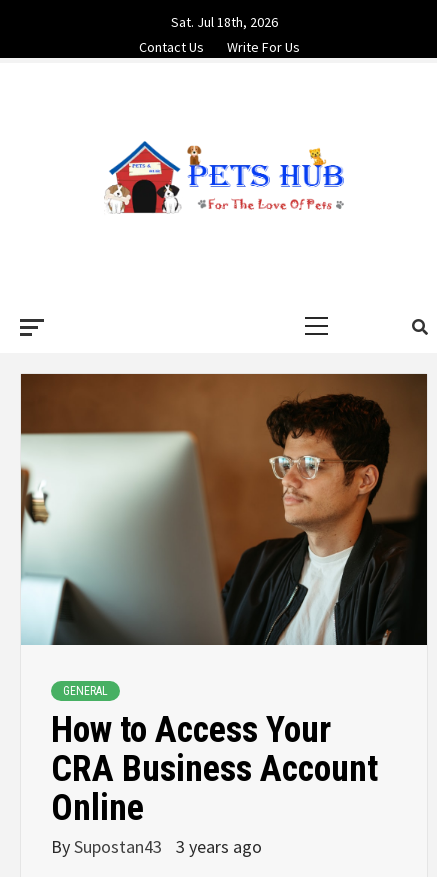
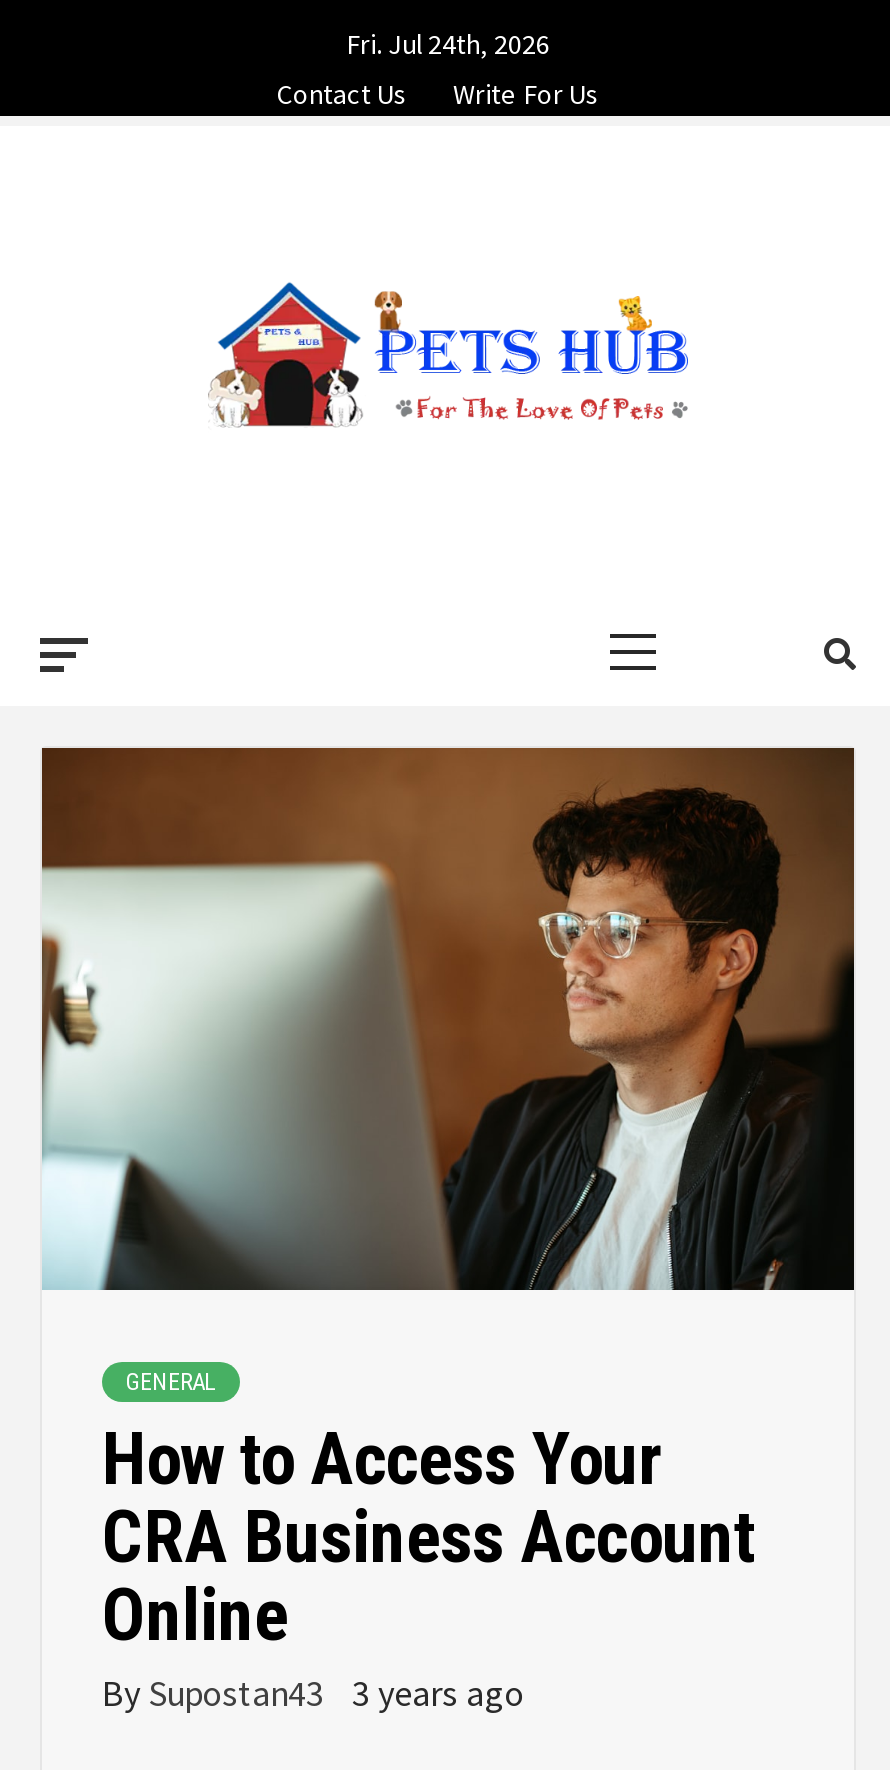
[170,13,277,31] Sat. Jul 18th, 2026 -> [346,26,550,62] Fri. Jul 24th, 2026

